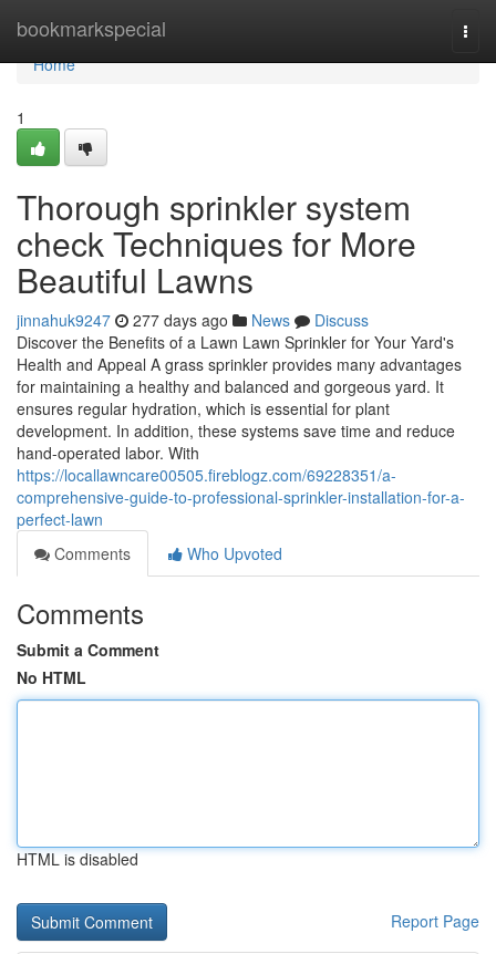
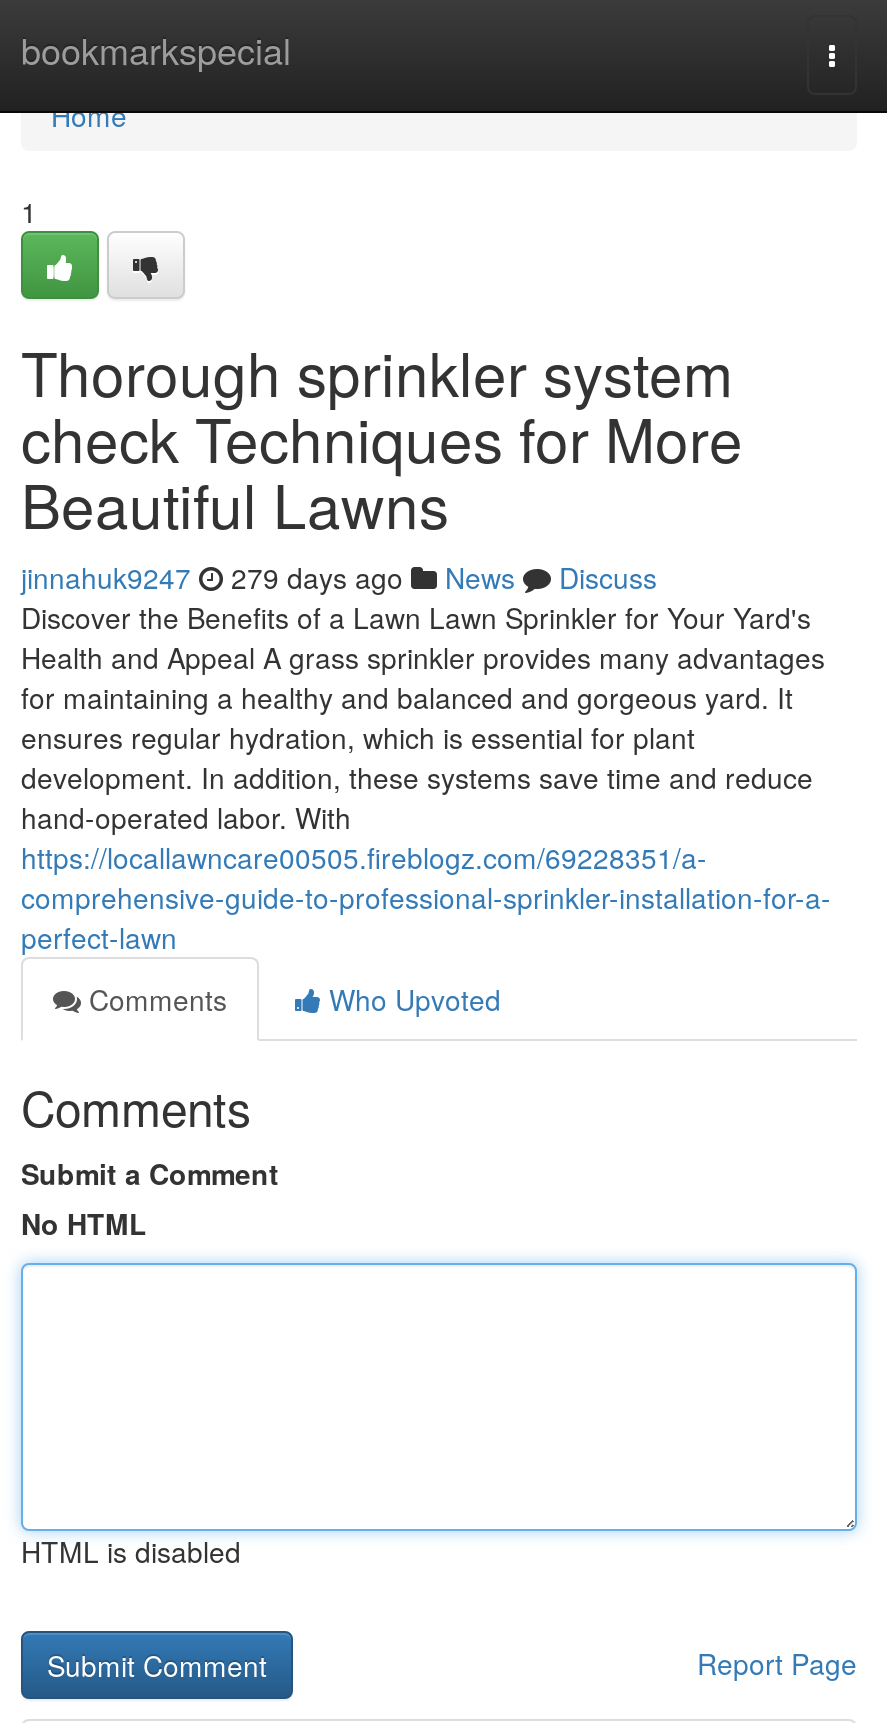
[17,309,369,331] jinnahuk9247 277 days ago News Discuss -> [21,557,657,597] jinnahuk9247 279 days ago News Discuss

